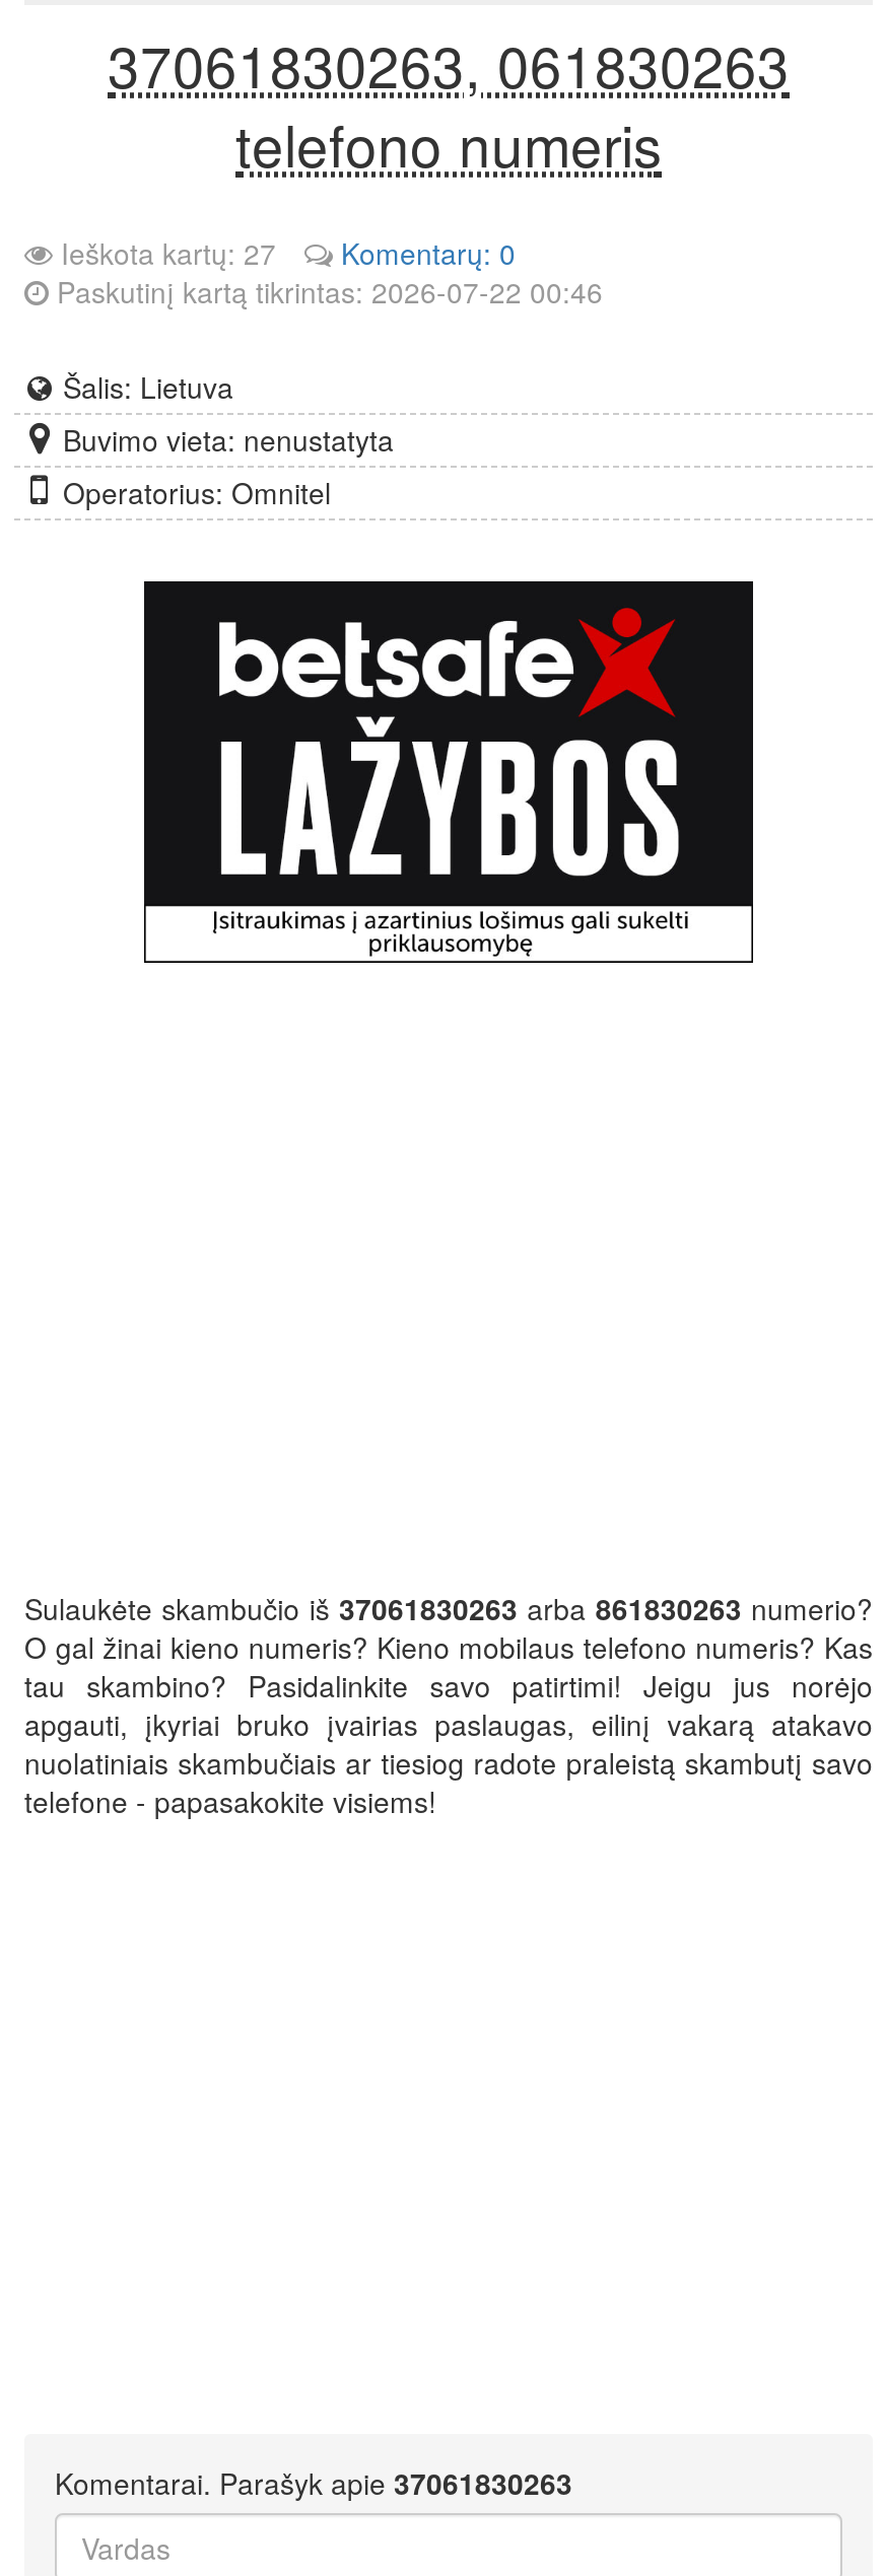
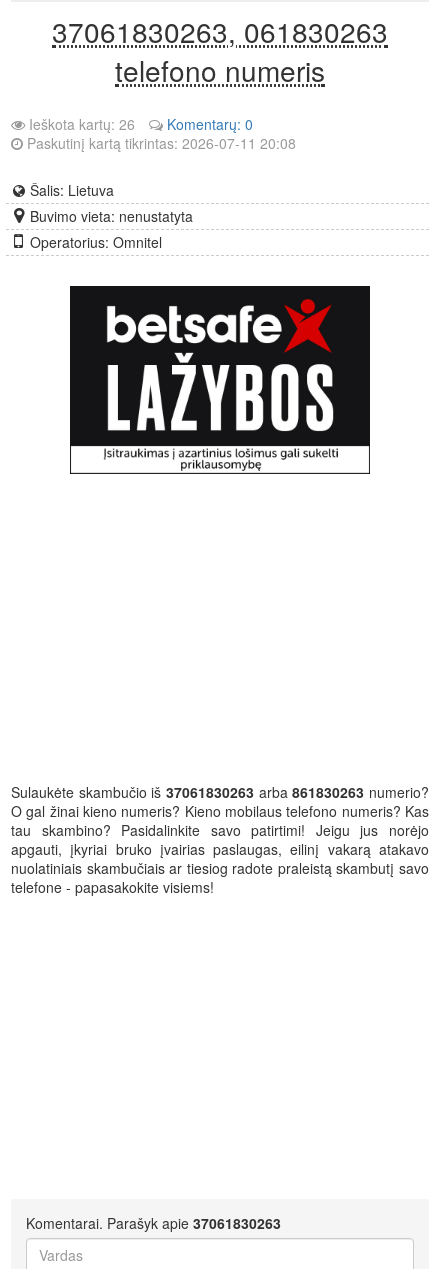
[53,232,276,273] Ieškota kartų: 27 -> [25,114,135,134] Ieškota kartų: 26
[49,271,603,311] Paskutinį kartą tikrintas: 2026-07-22 00:46 -> [23,133,296,153] Paskutinį kartą tikrintas: 2026-07-11 20:08

